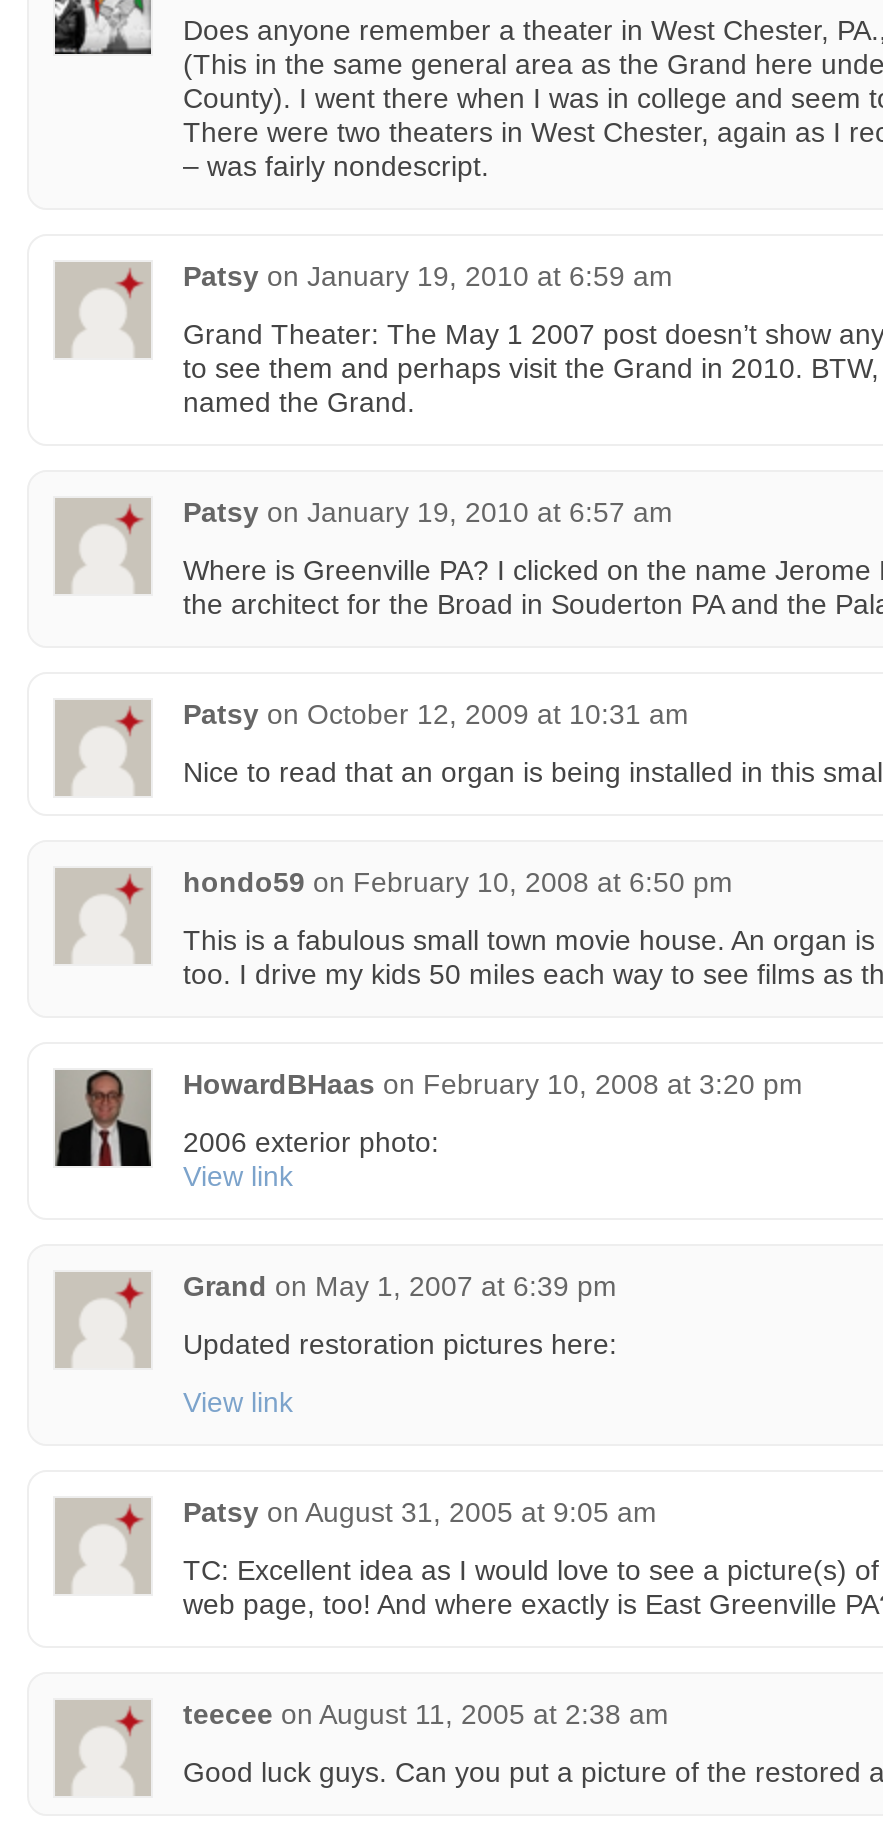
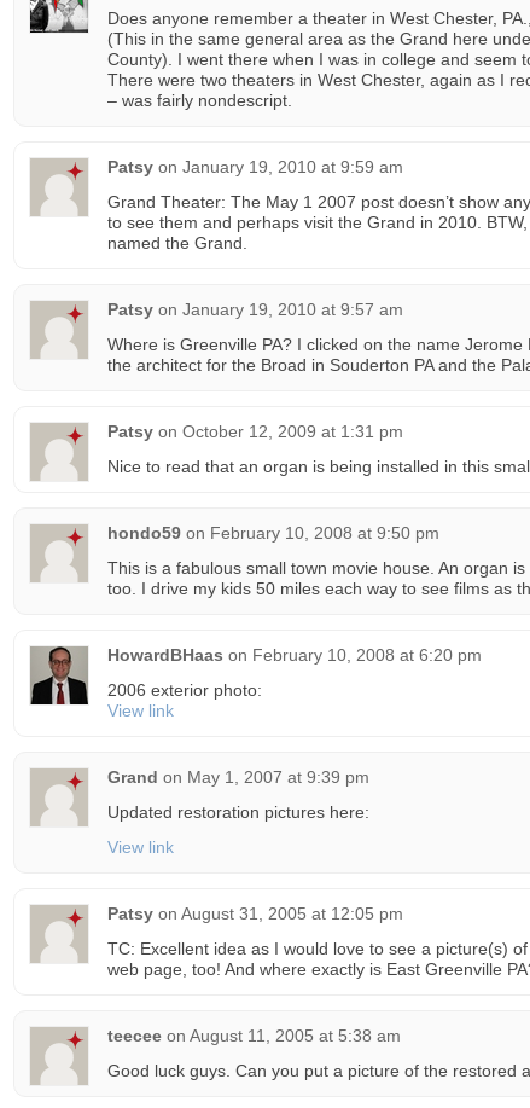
[183,260,673,292] Patsy on January 19, 2010 at 6:59 am -> [107,157,403,176] Patsy on January 19, 2010 at 9:59 am
[183,496,673,528] Patsy on January 19, 2010 at 6:57 am -> [107,300,403,319] Patsy on January 19, 2010 at 9:57 am
[183,698,689,730] Patsy on October 12, 2009 at 10:31 am -> [107,422,403,441] Patsy on October 12, 2009 at 1:31 pm
[183,866,733,898] hondo59 on February 10, 2008 at 6:50 pm -> [107,523,439,543] hondo59 on February 10, 2008 at 9:50 pm
[183,1068,803,1100] HowardBHaas on February 10, 2008 at 3:20 pm -> [107,645,482,665] HowardBHaas on February 10, 2008 at 6:20 pm
[183,1270,617,1302] Grand on May 1, 2007 at 6:39 pm -> [107,767,369,787] Grand on May 1, 2007 at 9:39 pm
[183,1496,657,1528] Patsy on August 31, 2005 at 9:05 am -> [107,904,403,923] Patsy on August 31, 2005 at 12:05 pm
[183,1698,669,1730] teecee on August 11, 2005 at 2:38 am -> [107,1026,401,1045] teecee on August 11, 2005 at 5:38 am

